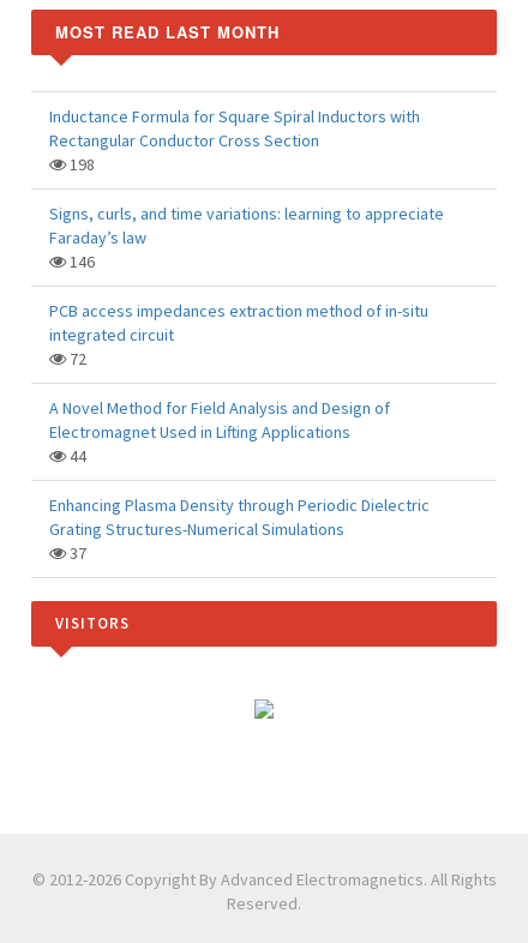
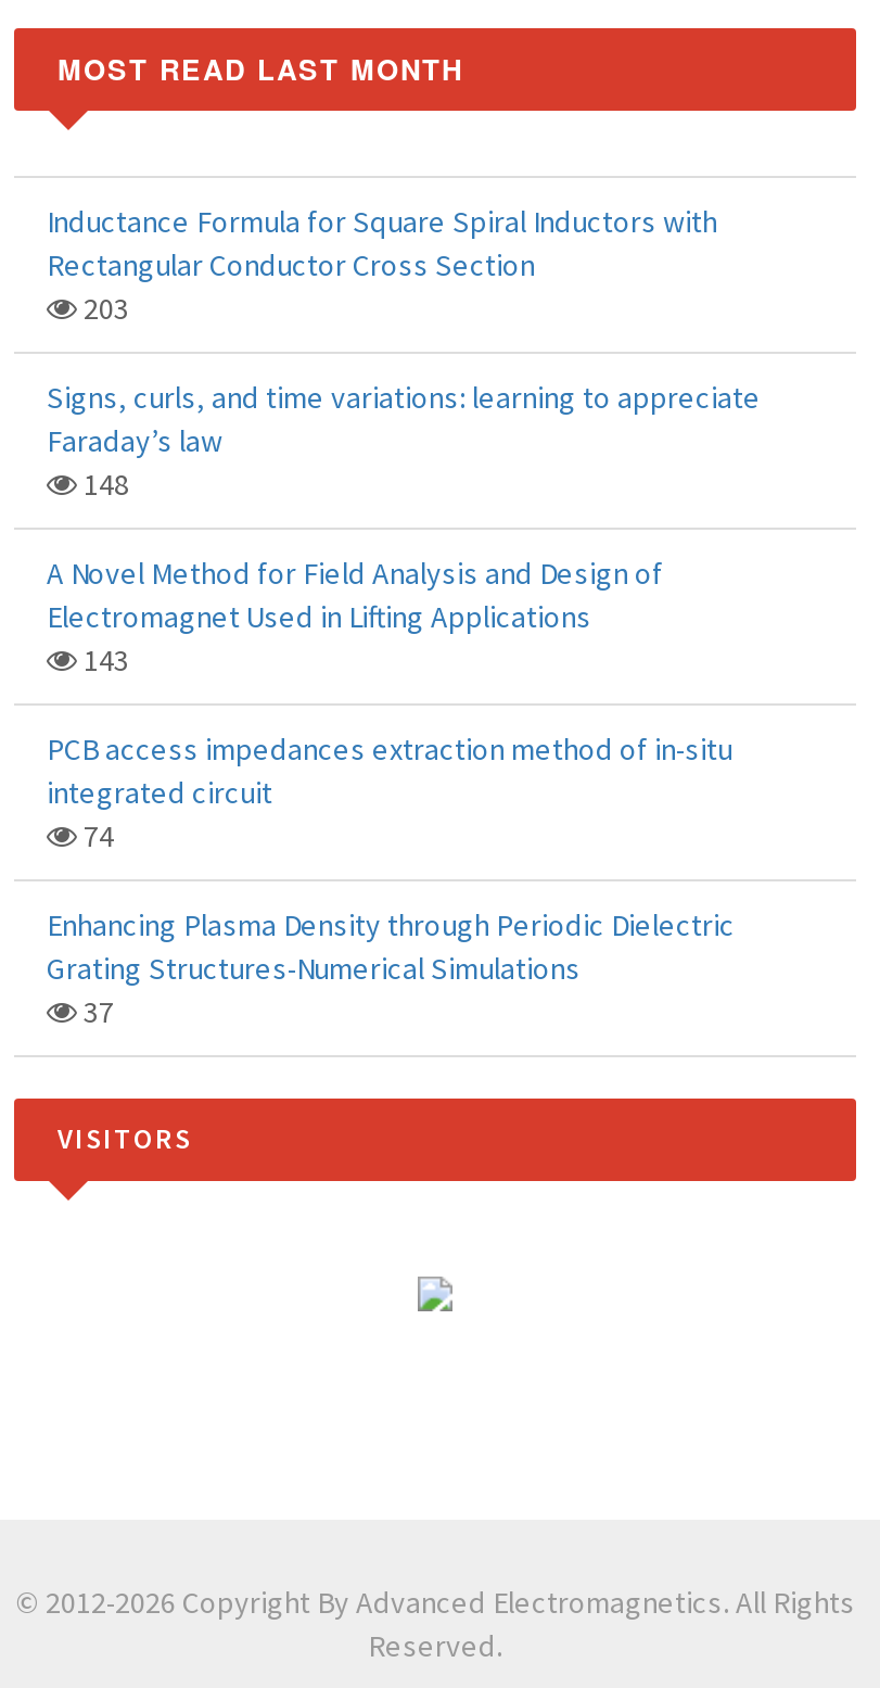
[66,154,95,175] 198 -> [77,289,129,328] 203
[66,251,95,272] 146 -> [77,465,129,680] 148 | 143
moved [49,300,428,346] -> [47,729,732,812]: PCB access impedances extraction method of in-situ | integrated circuit
[66,348,86,467] 72 | 44 -> [77,816,114,855] 74
moved [49,397,390,443] -> [47,554,663,636]: A Novel Method for Field Analysis and Design of | Electromagnet Used in Lifting Applications

